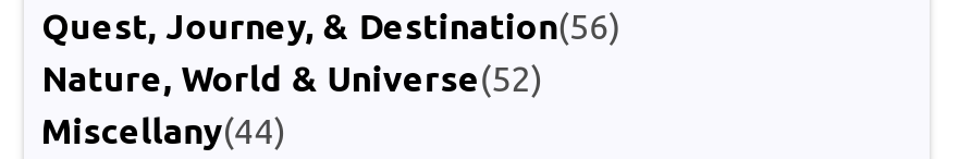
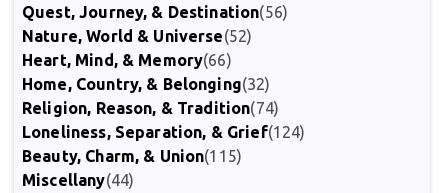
none -> [22,51,305,165] Heart, Mind, & Memory(66) | Home, Country, & Belonging(32) | Religion, Reason, & Tradition(74) | Loneliness, Separation, & Grief(124) | Beauty, Charm, & Union(115)

